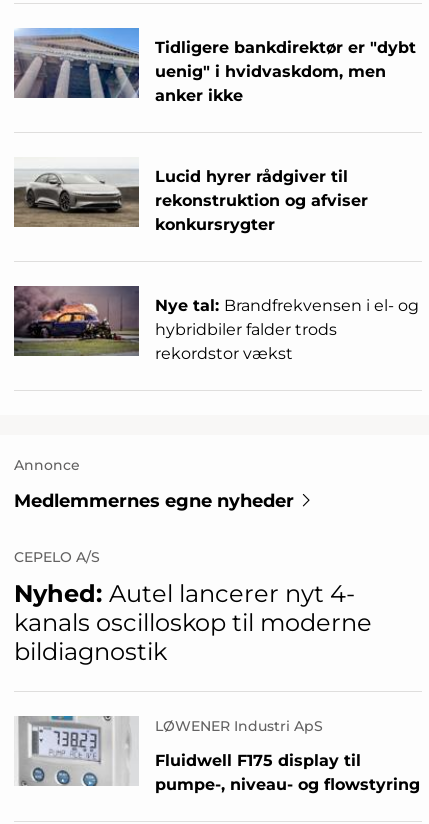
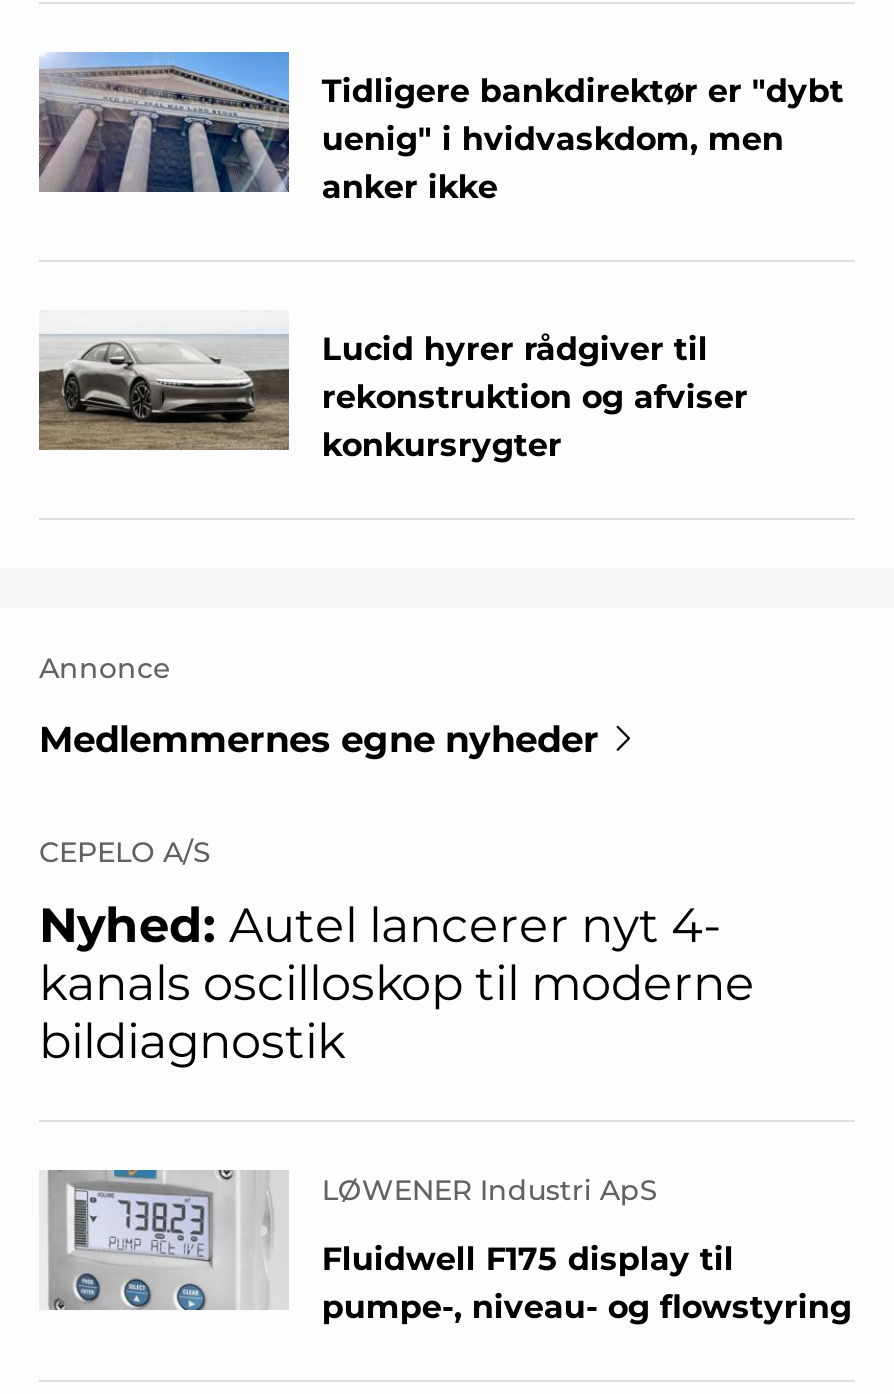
[13,285,419,362] [image] | Nye tal: Brandfrekvensen i el- og | hybridbiler falder trods | rekordstor vækst -> none

